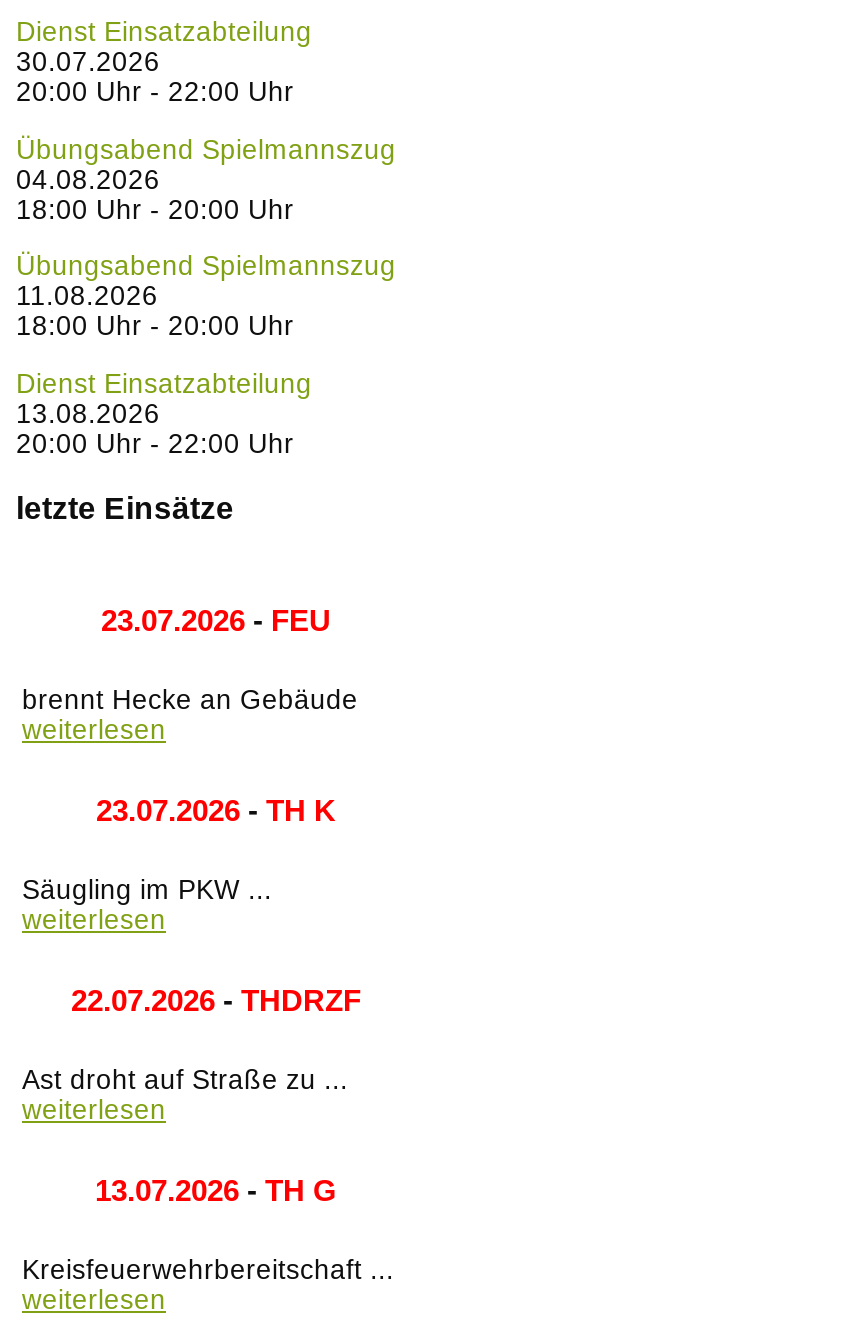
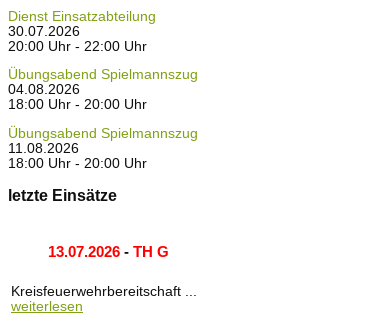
[16,369,312,459] Dienst Einsatzabteilung | 13.08.2026 | 20:00 Uhr - 22:00 Uhr -> none
[22,603,361,1126] 23.07.2026 - FEU | brennt Hecke an Gebäude | weiterlesen | 23.07.2026 - TH K | Säugling im PKW ... | weiterlesen | 22.07.2026 - THDRZF | Ast droht auf Straße zu ... | weiterlesen -> none

